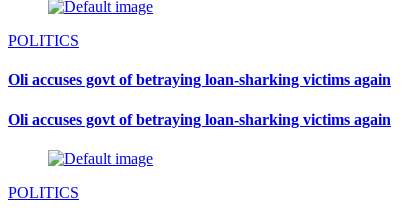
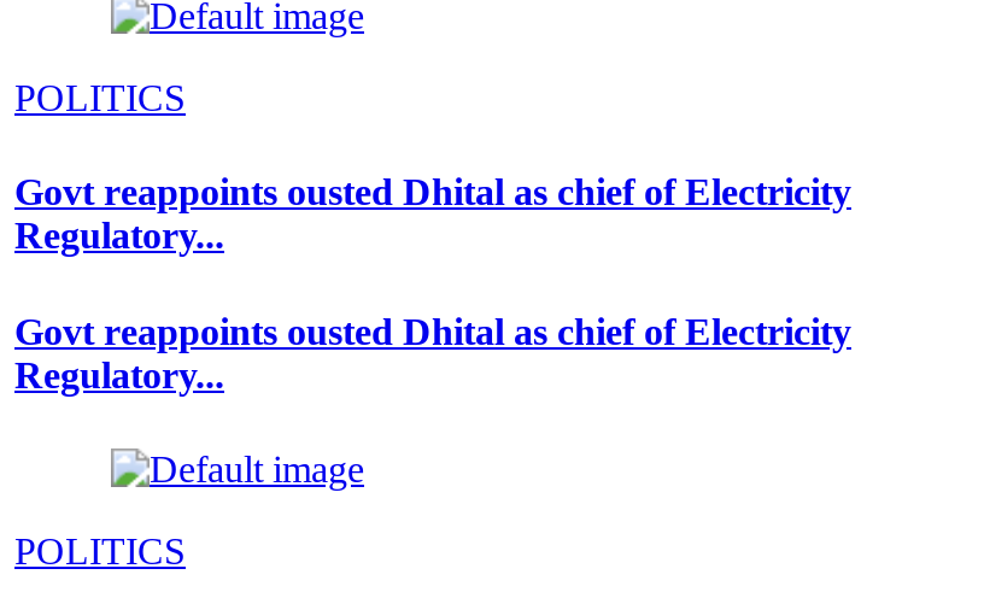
[8,71,391,88] Oli accuses govt of betraying loan-sharking victims again -> [14,172,851,257] Govt reappoints ousted Dhital as chief of Electricity | Regulatory...
[8,111,391,128] Oli accuses govt of betraying loan-sharking victims again -> [14,310,851,395] Govt reappoints ousted Dhital as chief of Electricity | Regulatory...

